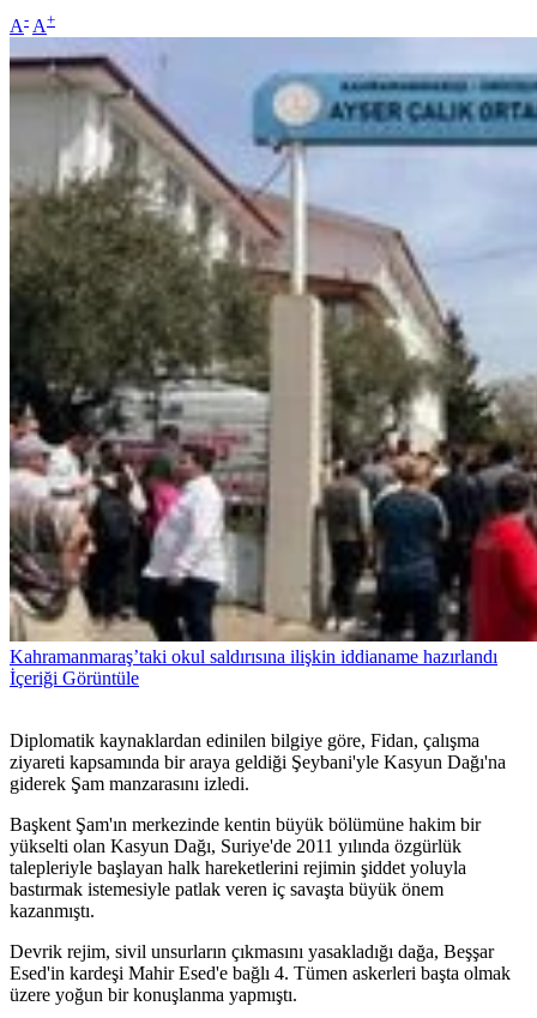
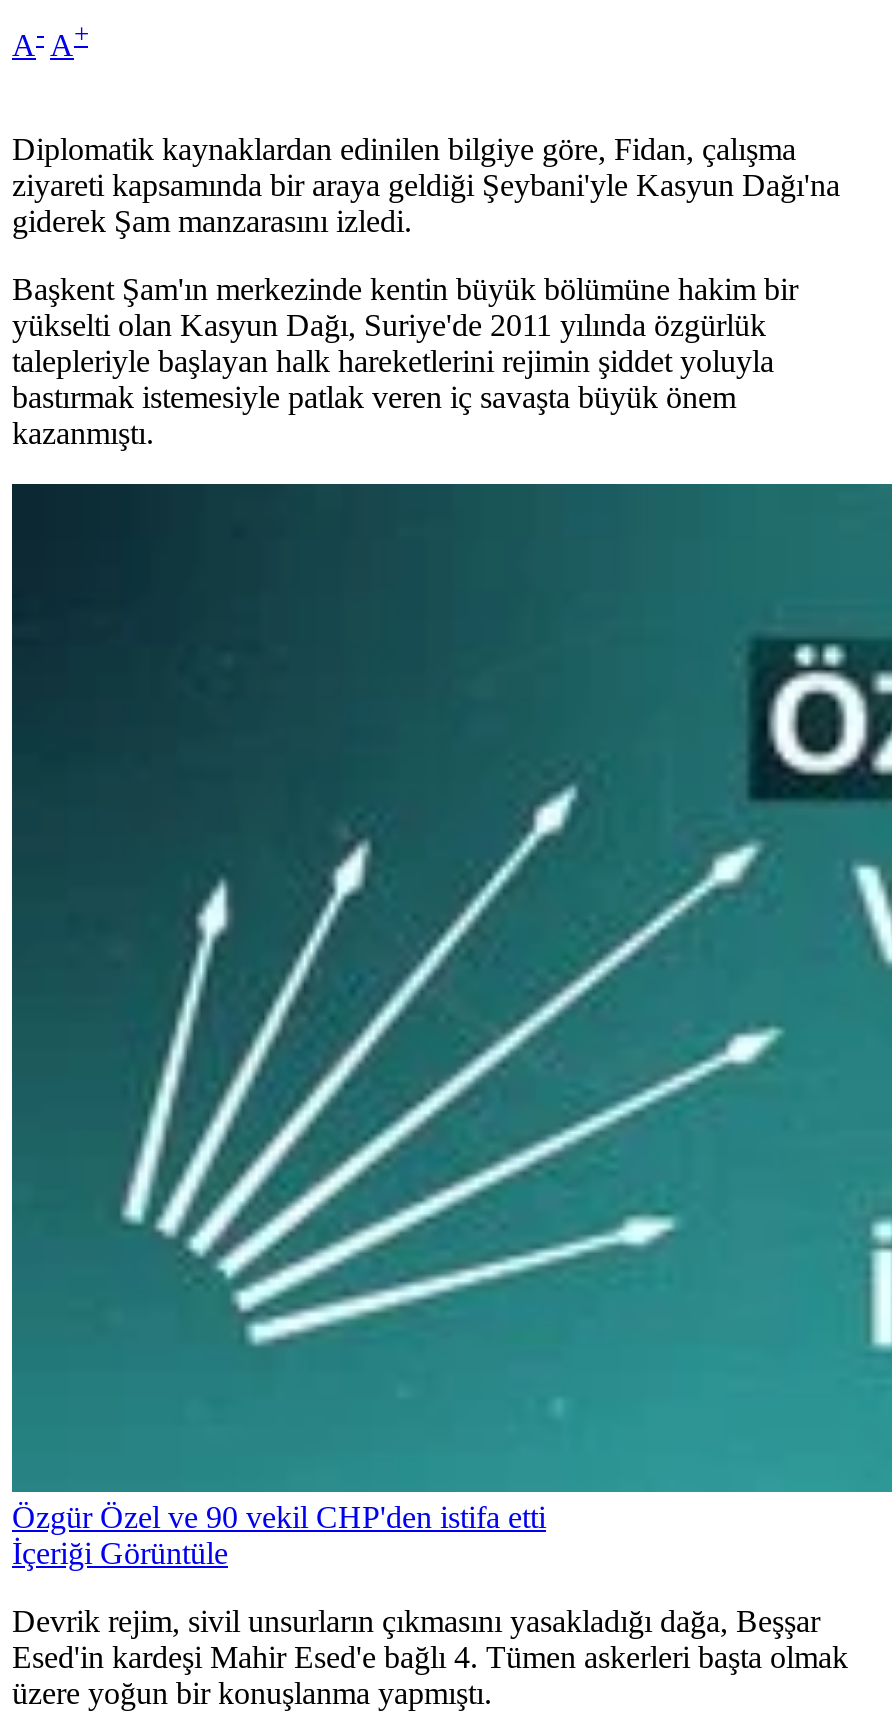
[8,37,533,643] [image] -> [10,482,886,1494] [image]
[10,647,497,667] Kahramanmaraş’taki okul saldırısına ilişkin iddianame hazırlandı -> none
moved [10,668,139,689] -> [12,1537,228,1571]: İçeriği Görüntüle
moved [10,731,506,921] -> [12,133,840,451]: Diplomatik kaynaklardan edinilen bilgiye göre, Fidan, çalışma | ziyareti kapsamında bir araya geldiği Şeybani'yle Kasyun Dağı'na | giderek Şam manzarasını izledi. | Başkent Şam'ın merkezinde kentin büyük bölümüne hakim bir | yükselti olan Kasyun Dağı, Suriye'de 2011 yılında özgürlük | talepleriyle başlayan halk hareketlerini rejimin şiddet yoluyla | bastırmak istemesiyle patlak veren iç savaşta büyük önem | kazanmıştı.
none -> [12,1501,546,1535] Özgür Özel ve 90 vekil CHP'den istifa etti

